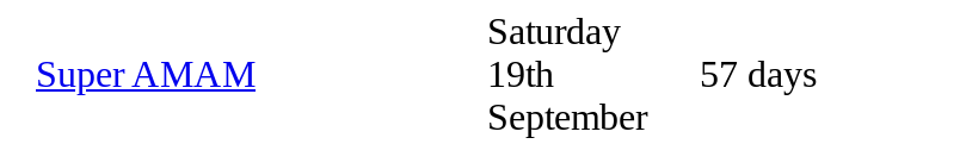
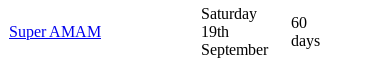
[700,54,817,94] 57 days -> [291,14,320,49] 60 | days

